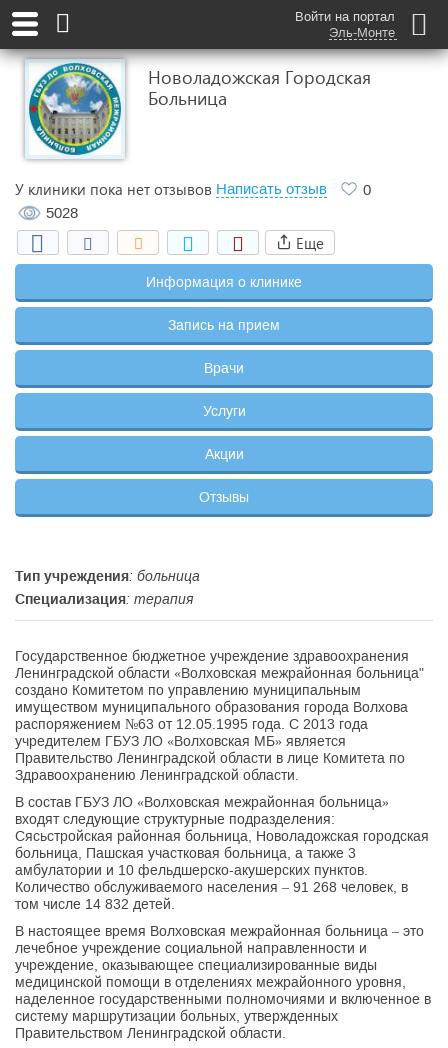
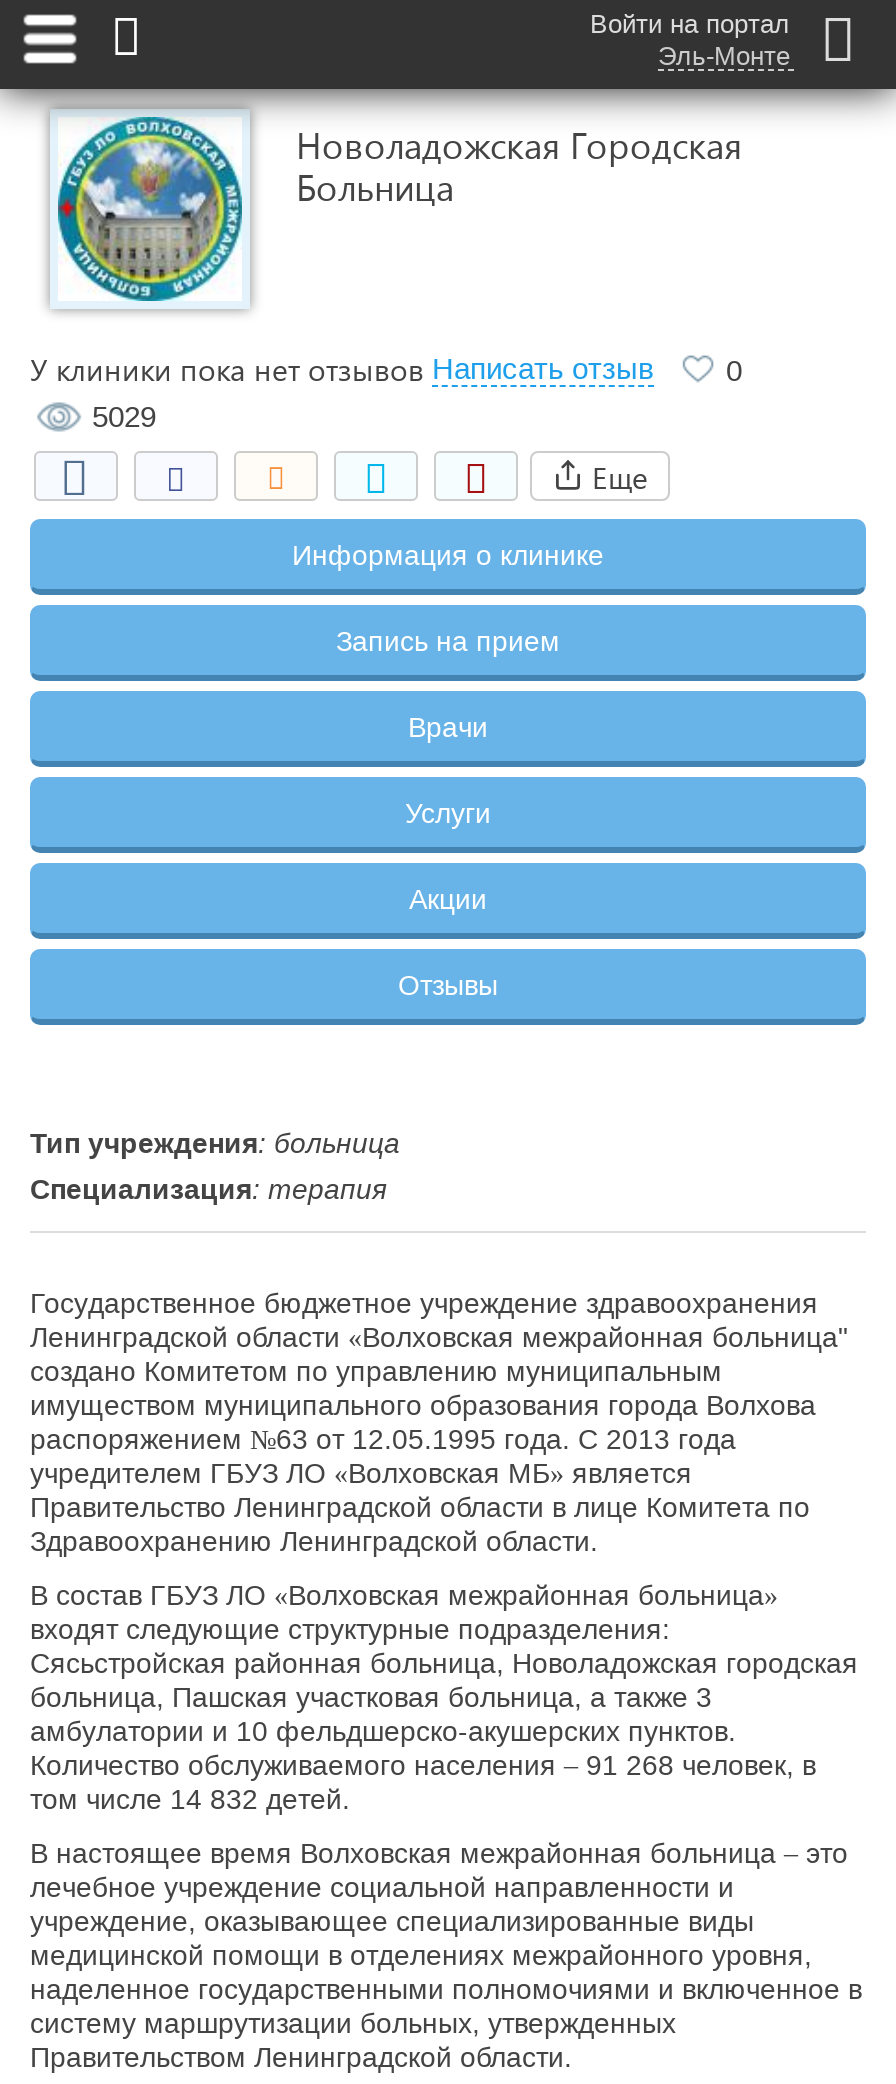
[46,204,78,221] 5028 -> [92,399,156,433] 5029

